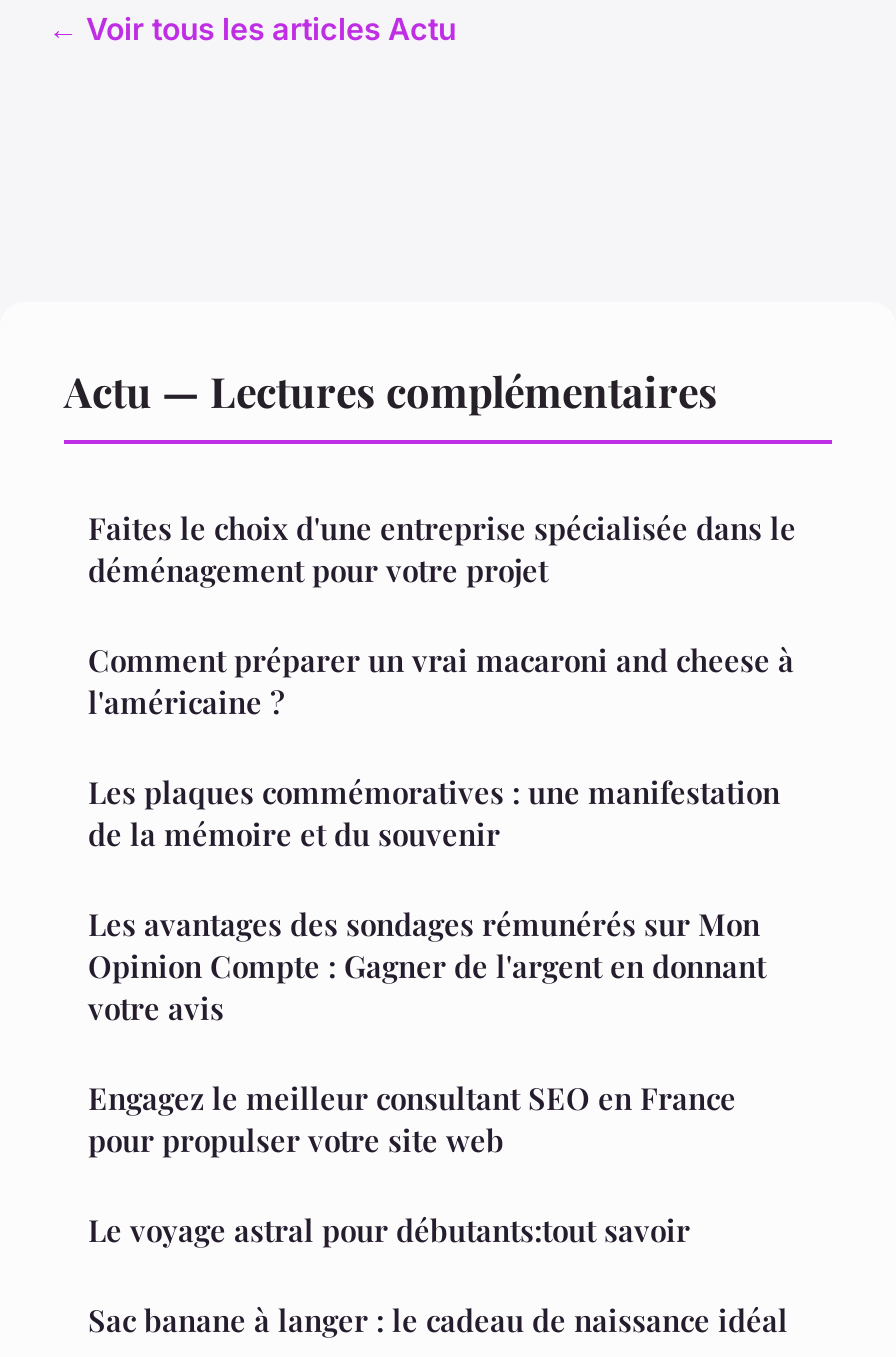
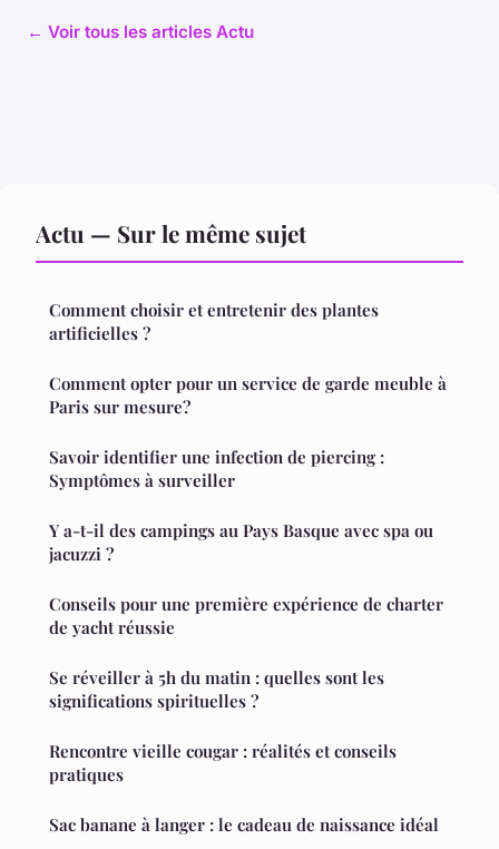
[64,361,796,1249] Actu — Lectures complémentaires | Faites le choix d'une entreprise spécialisée dans le | déménagement pour votre projet | Comment préparer un vrai macaroni and cheese à | l'américaine ? | Les plaques commémoratives : une manifestation | de la mémoire et du souvenir | Les avantages des sondages rémunérés sur Mon | Opinion Compte : Gagner de l'argent en donnant | votre avis | Engagez le meilleur consultant SEO en France | pour propulser votre site web | Le voyage astral pour débutants:tout savoir -> [36,217,447,785] Actu — Sur le même sujet | Comment choisir et entretenir des plantes | artificielles ? | Comment opter pour un service de garde meuble à | Paris sur mesure? | Savoir identifier une infection de piercing : | Symptômes à surveiller | Y a-t-il des campings au Pays Basque avec spa ou | jacuzzi ? | Conseils pour une première expérience de charter | de yacht réussie | Se réveiller à 5h du matin : quelles sont les | significations spirituelles ? | Rencontre vieille cougar : réalités et conseils | pratiques

